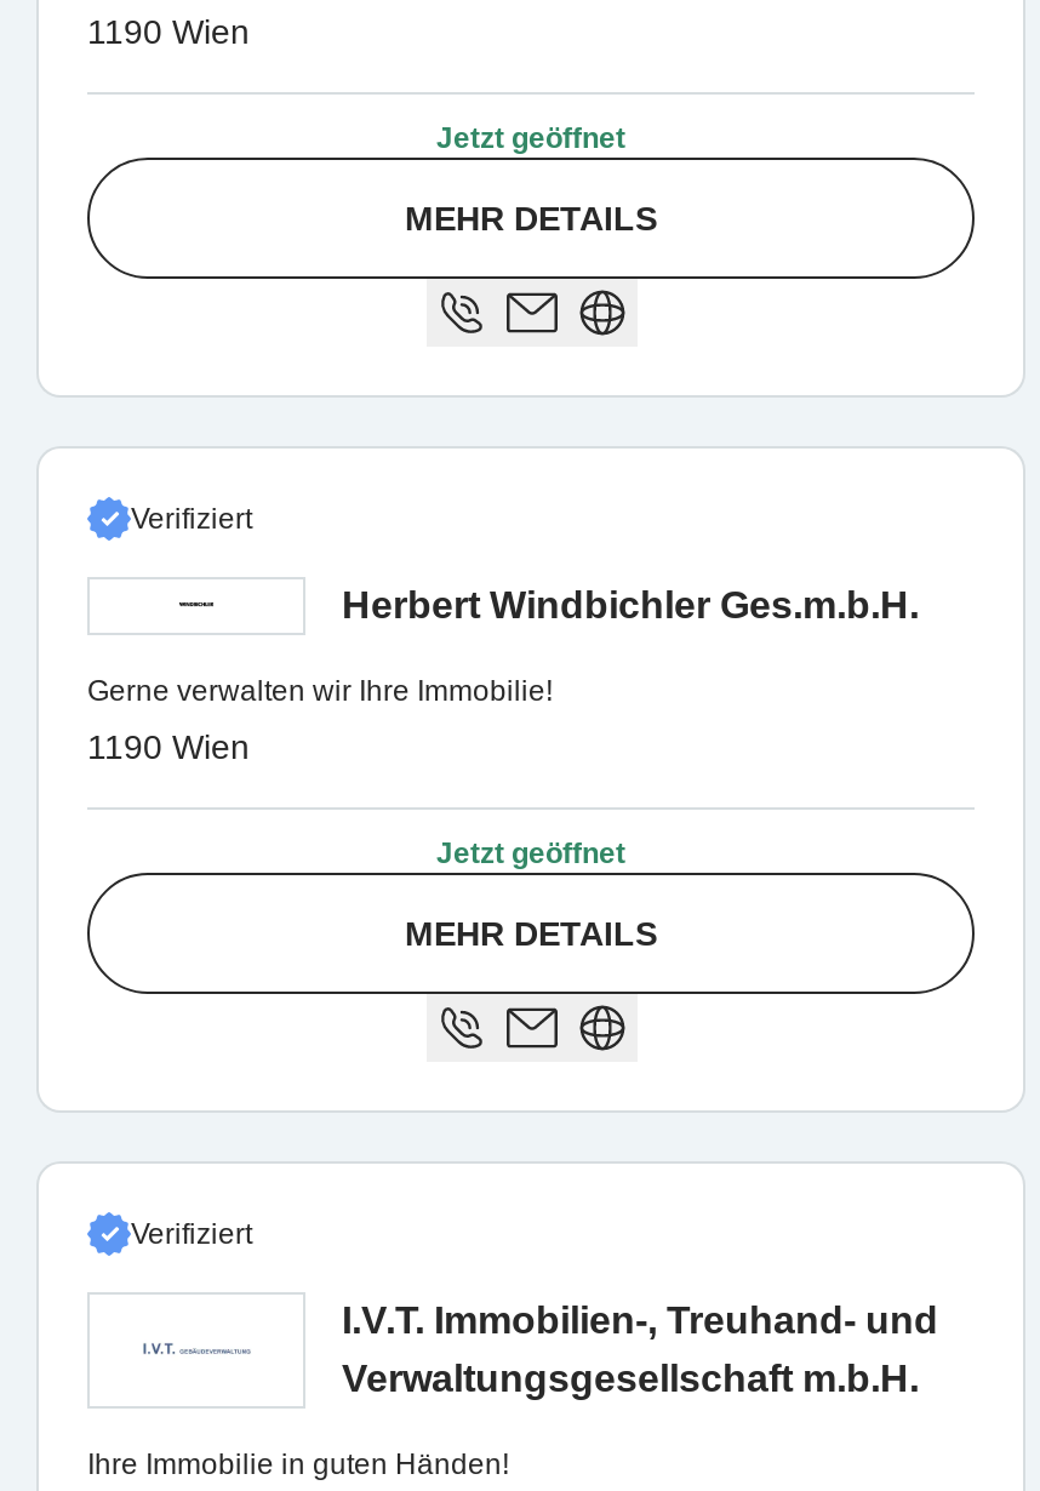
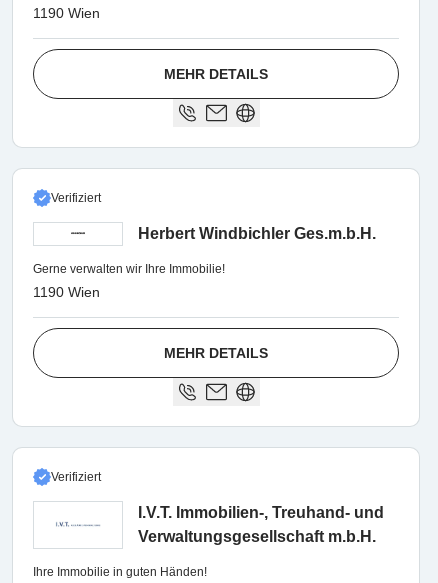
[436,121,625,155] Jetzt geöffnet -> none
[436,836,625,870] Jetzt geöffnet -> none

